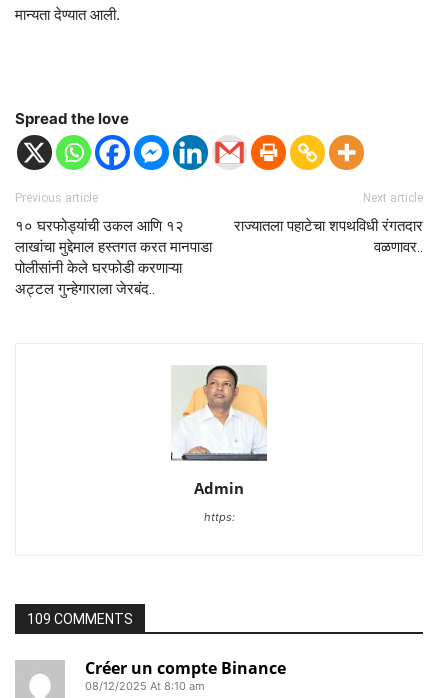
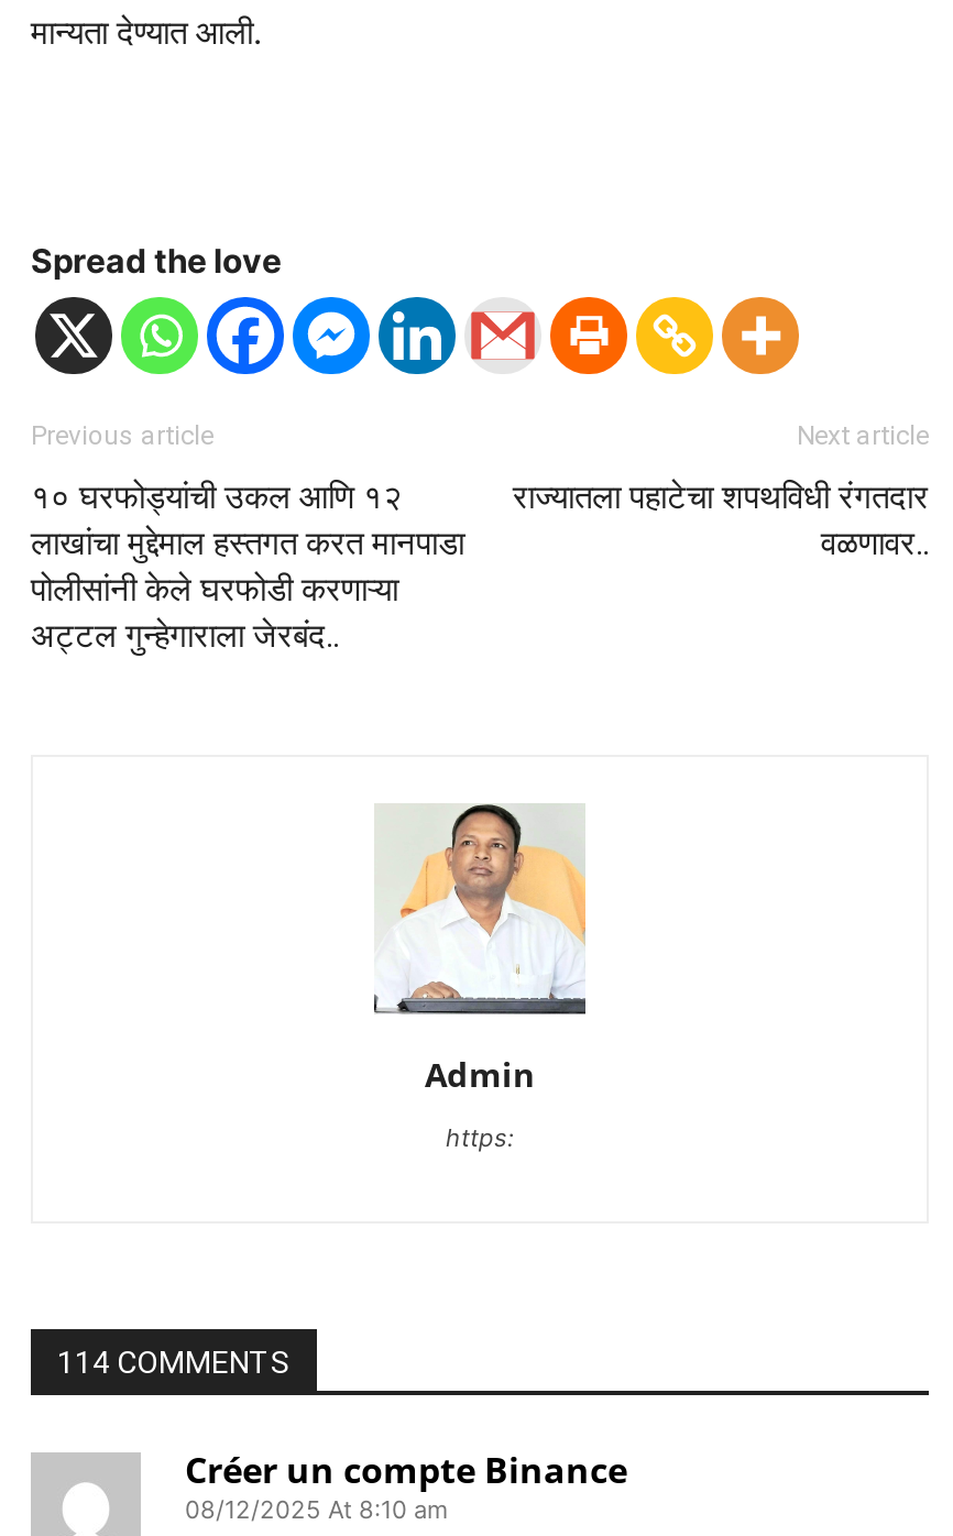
[27,611,133,627] 109 COMMENTS -> [57,1345,291,1381] 114 COMMENTS

